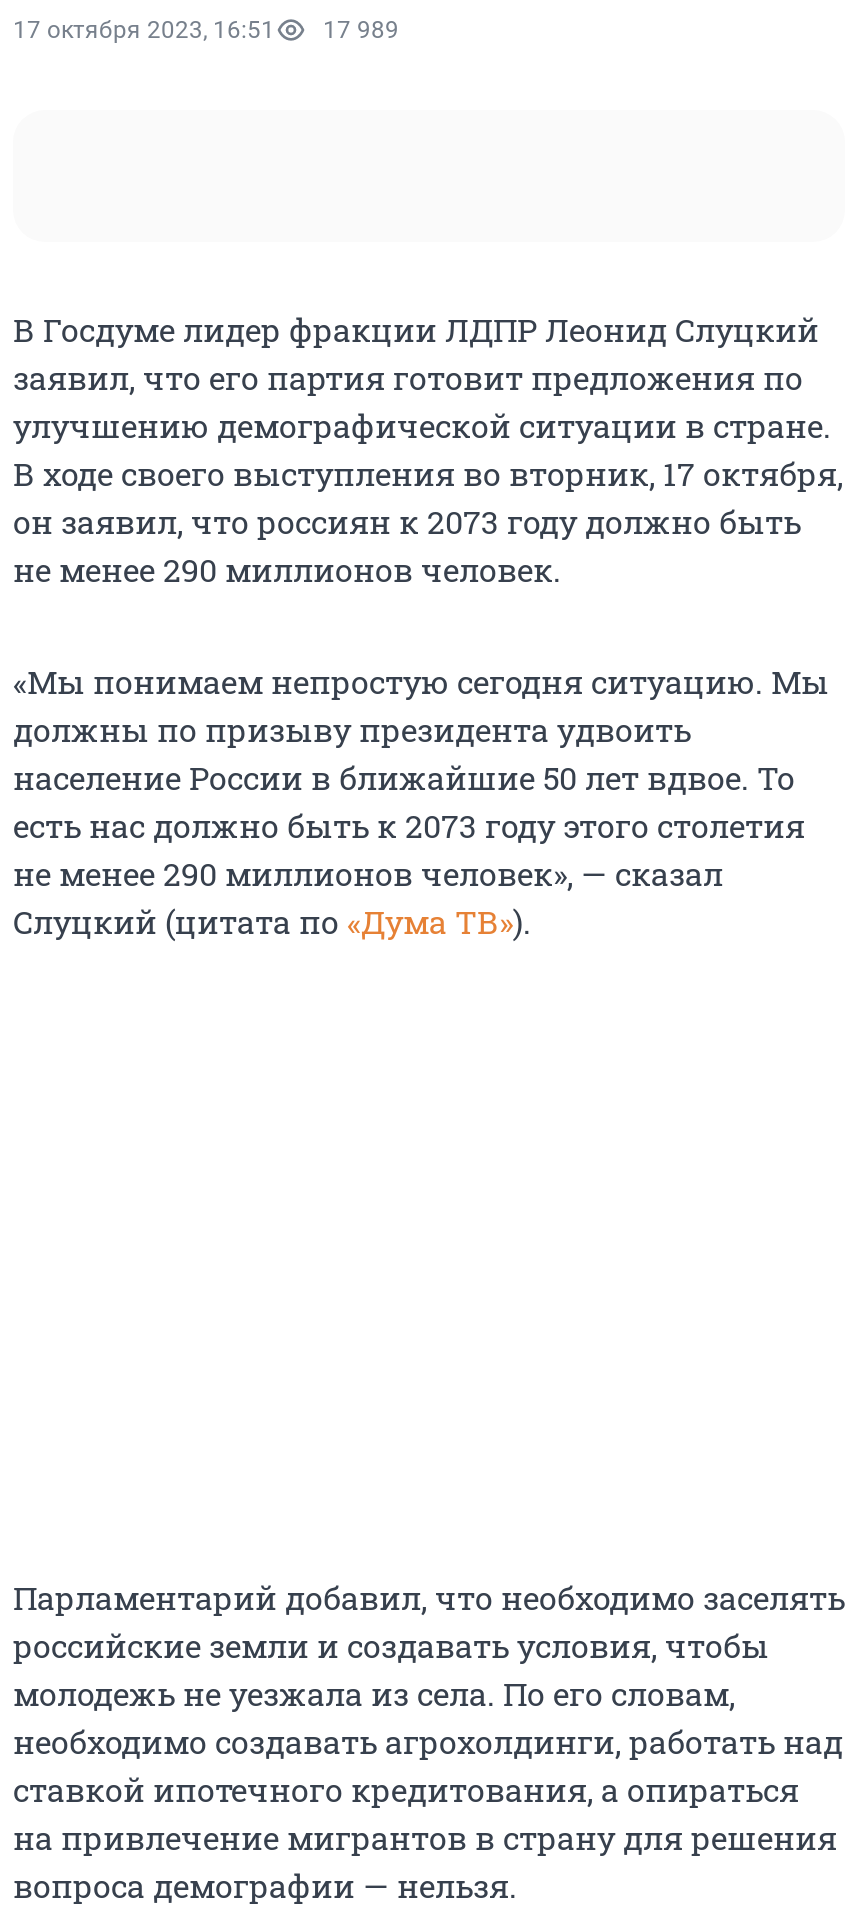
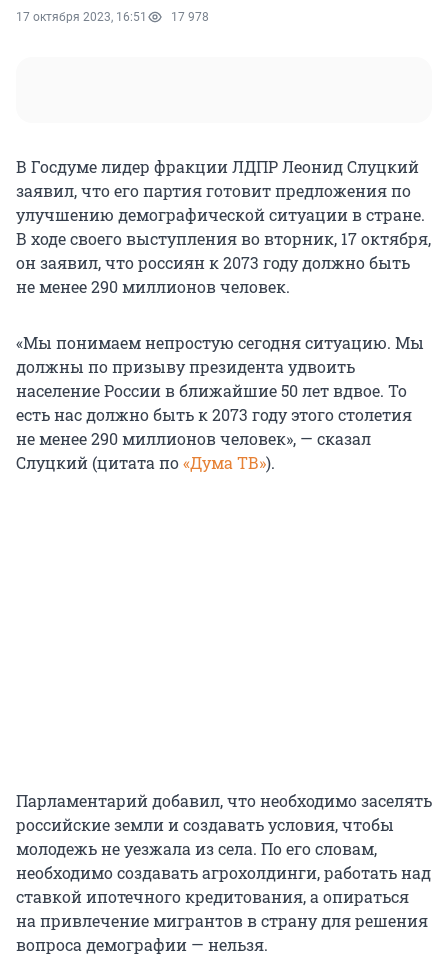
[13,16,399,44] 17 октября 2023, 16:51 17 989 -> [16,10,209,24] 17 октября 2023, 16:51 17 978

